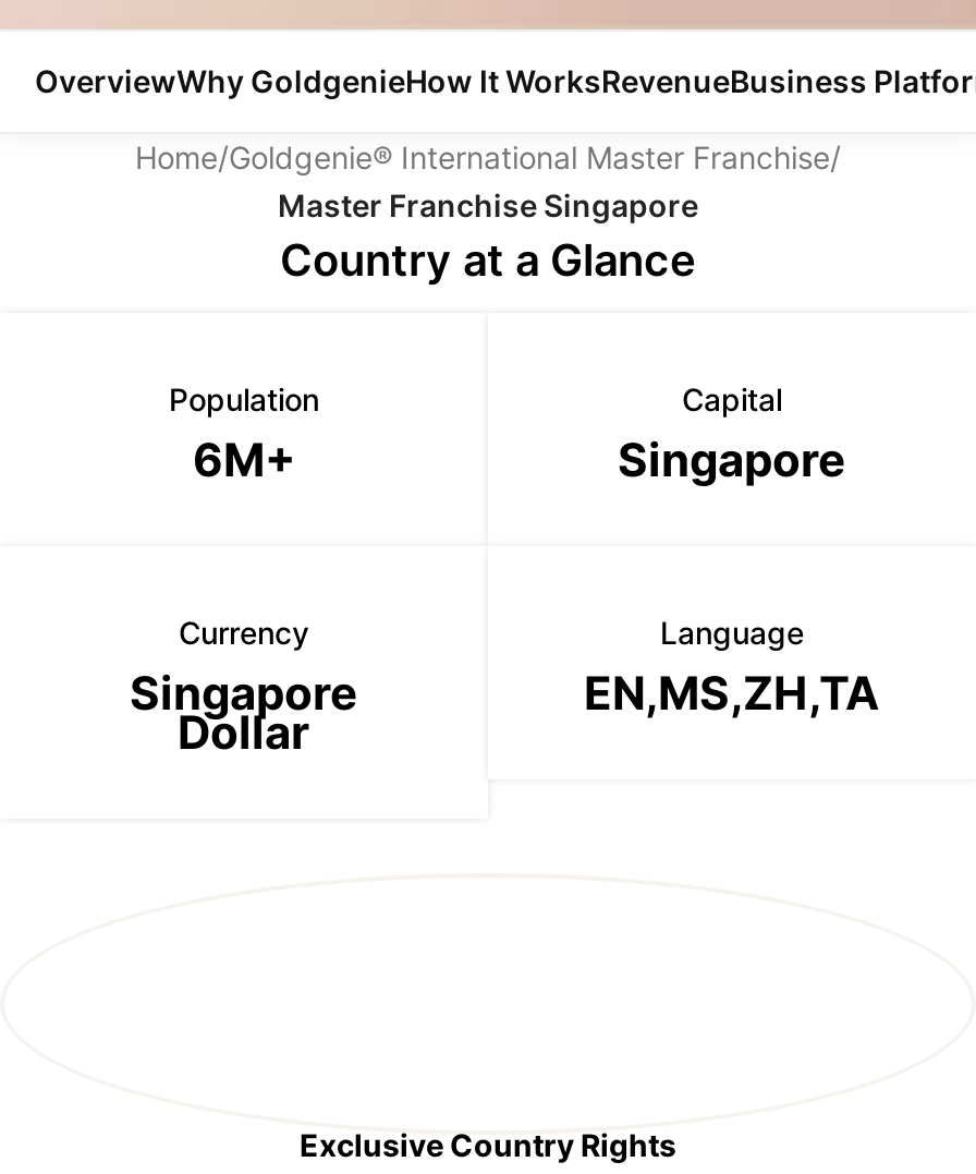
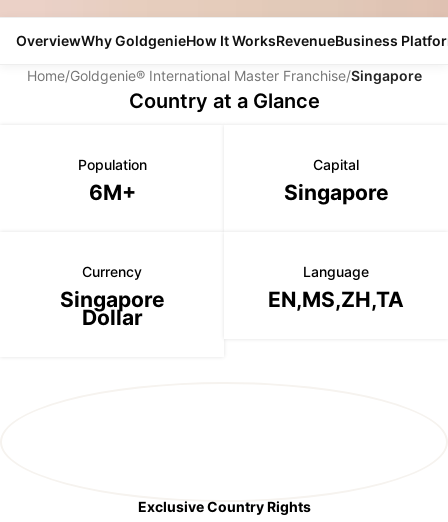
[135,139,841,224] Home/Goldgenie® International Master Franchise/ | Master Franchise Singapore -> [26,67,421,84] Home/Goldgenie® International Master Franchise/Singapore

